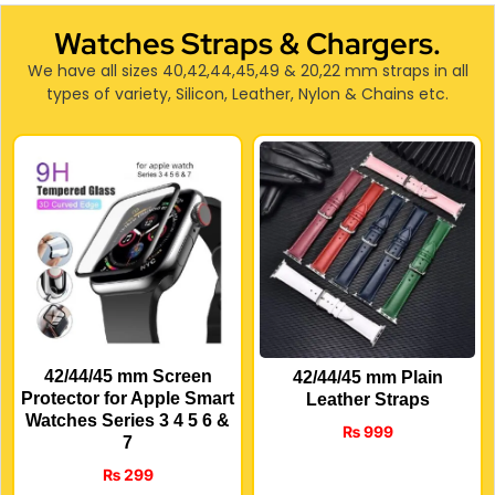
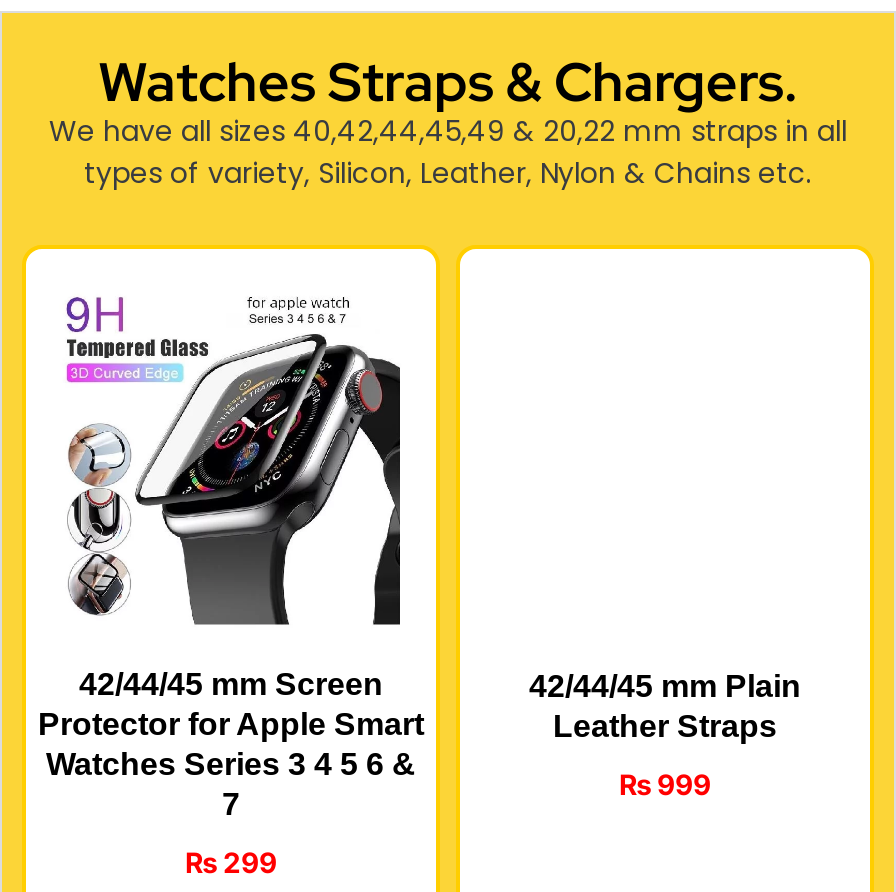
[259,136,476,359] [image] -> none

